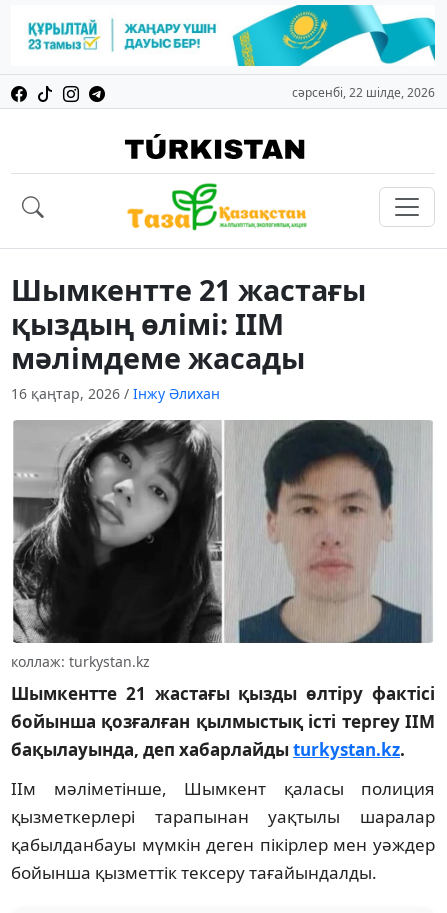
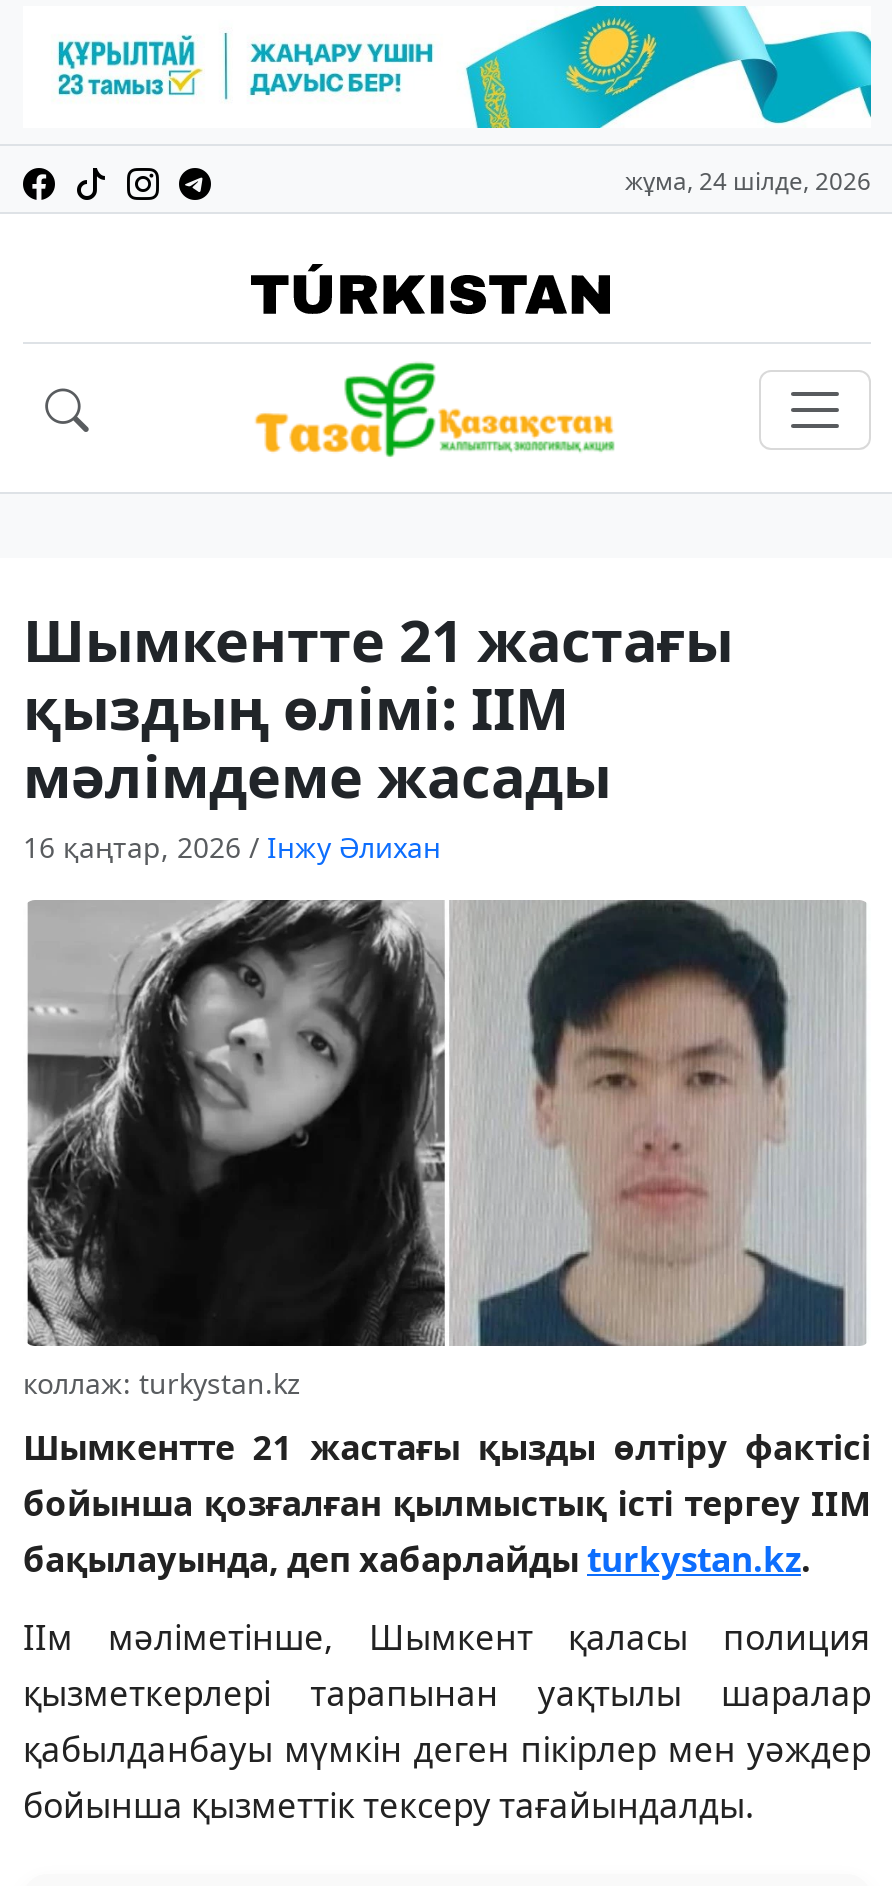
[292,84,435,101] сәрсенбі, 22 шілде, 2026 -> [625,164,871,198] жұма, 24 шілде, 2026

